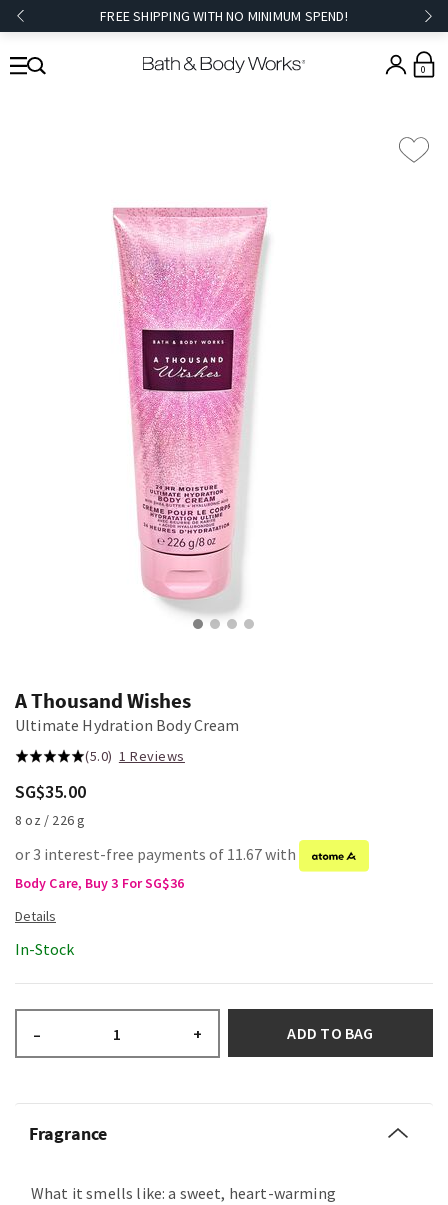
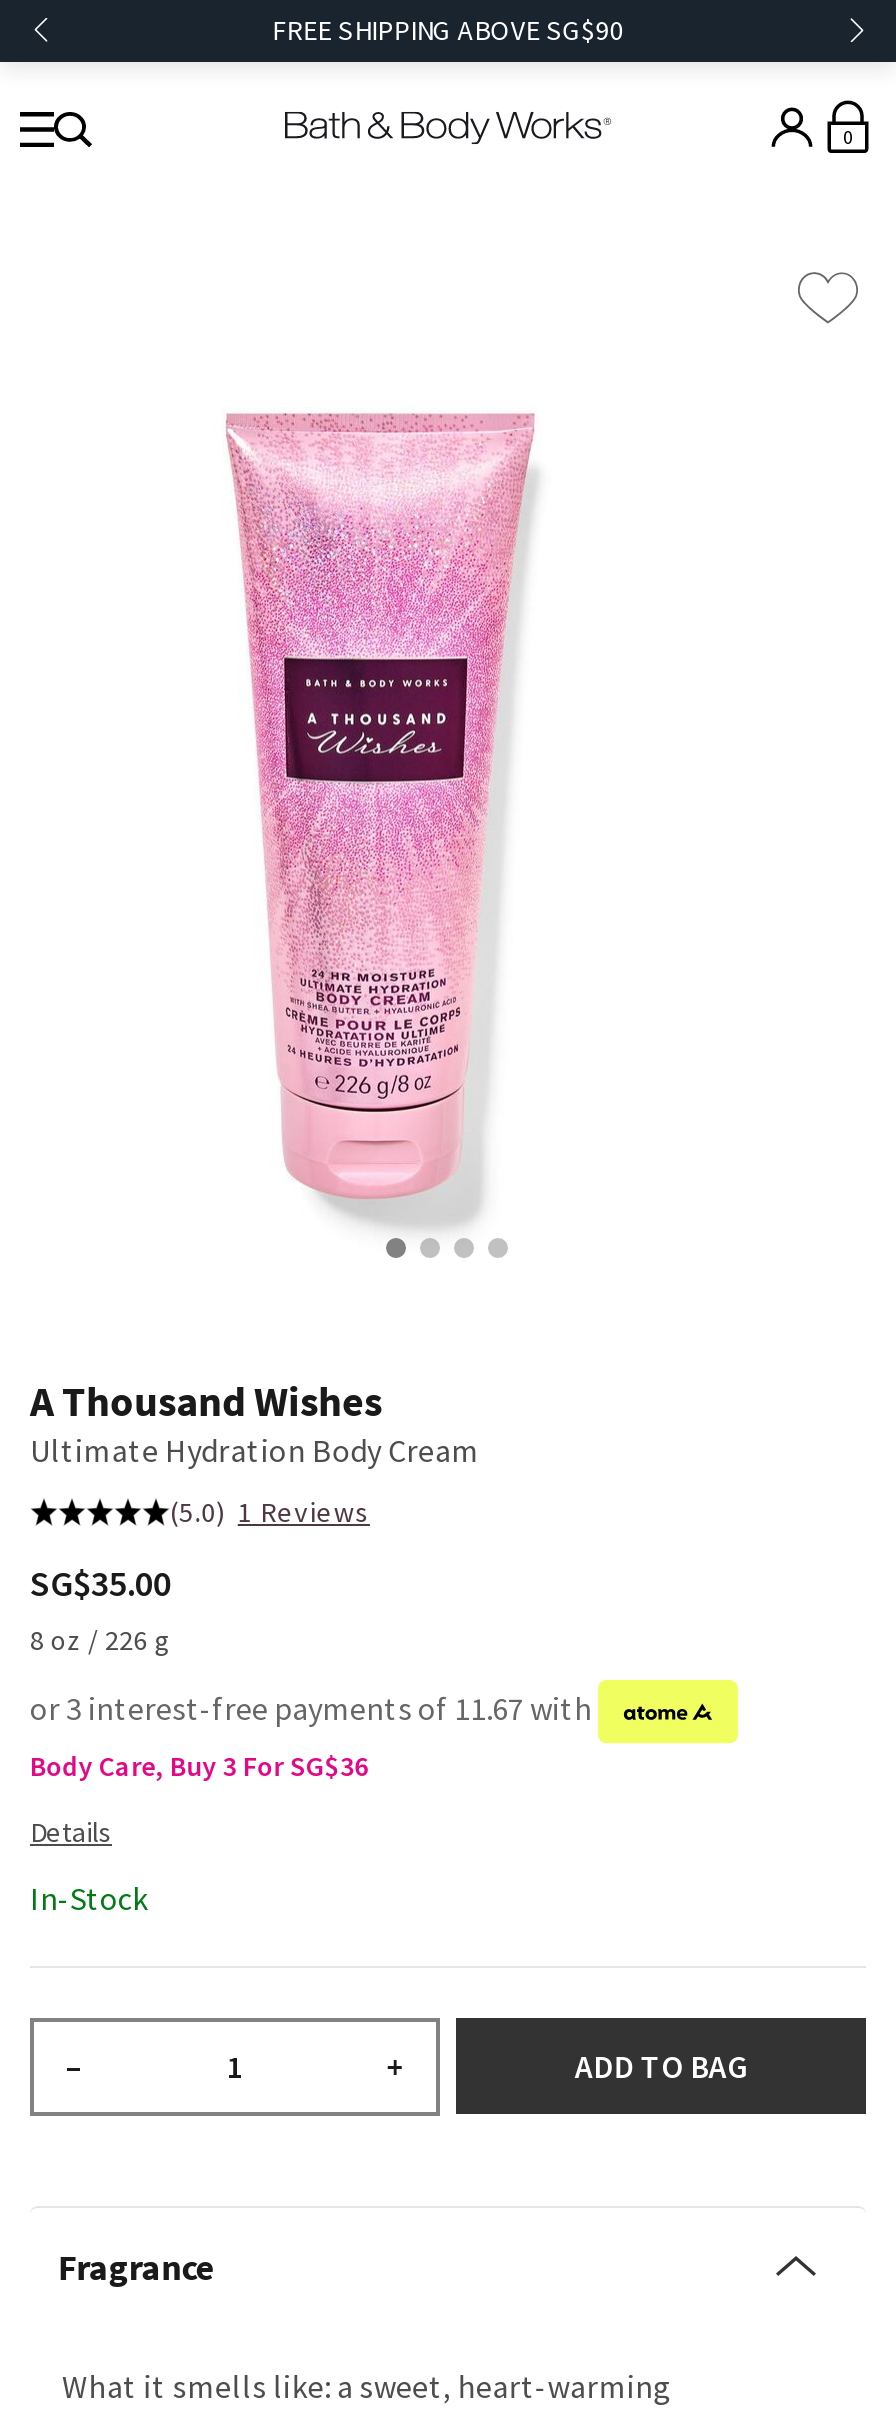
[100,7,348,25] FREE SHIPPING WITH NO MINIMUM SPEND! -> [272,12,624,48] FREE SHIPPING ABOVE SG$90

